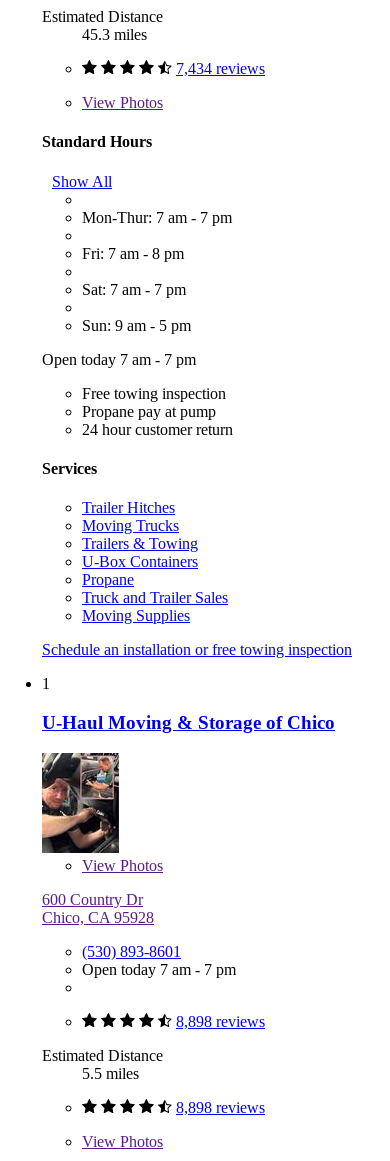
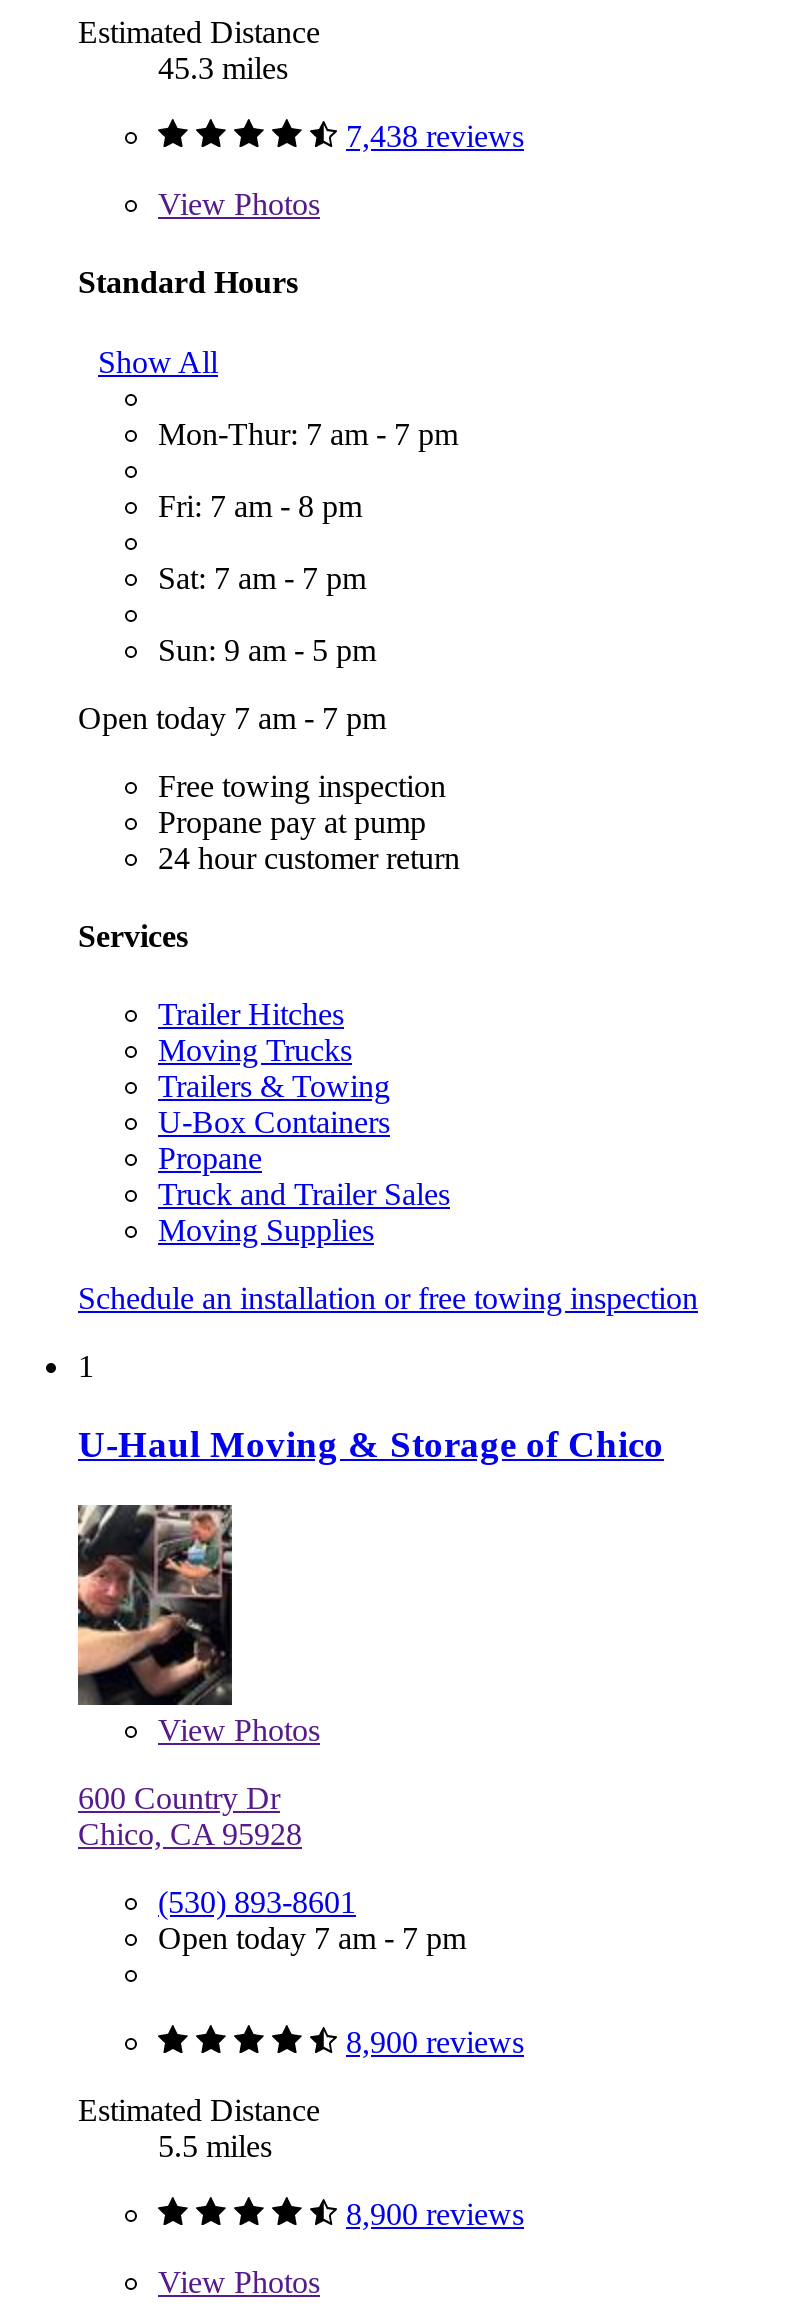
[176,60,265,77] 7,434 reviews -> [346,119,524,153] 7,438 reviews
[176,1012,265,1029] 8,898 reviews -> [346,2024,524,2058] 8,900 reviews
[176,1098,265,1115] 8,898 reviews -> [346,2196,524,2230] 8,900 reviews

